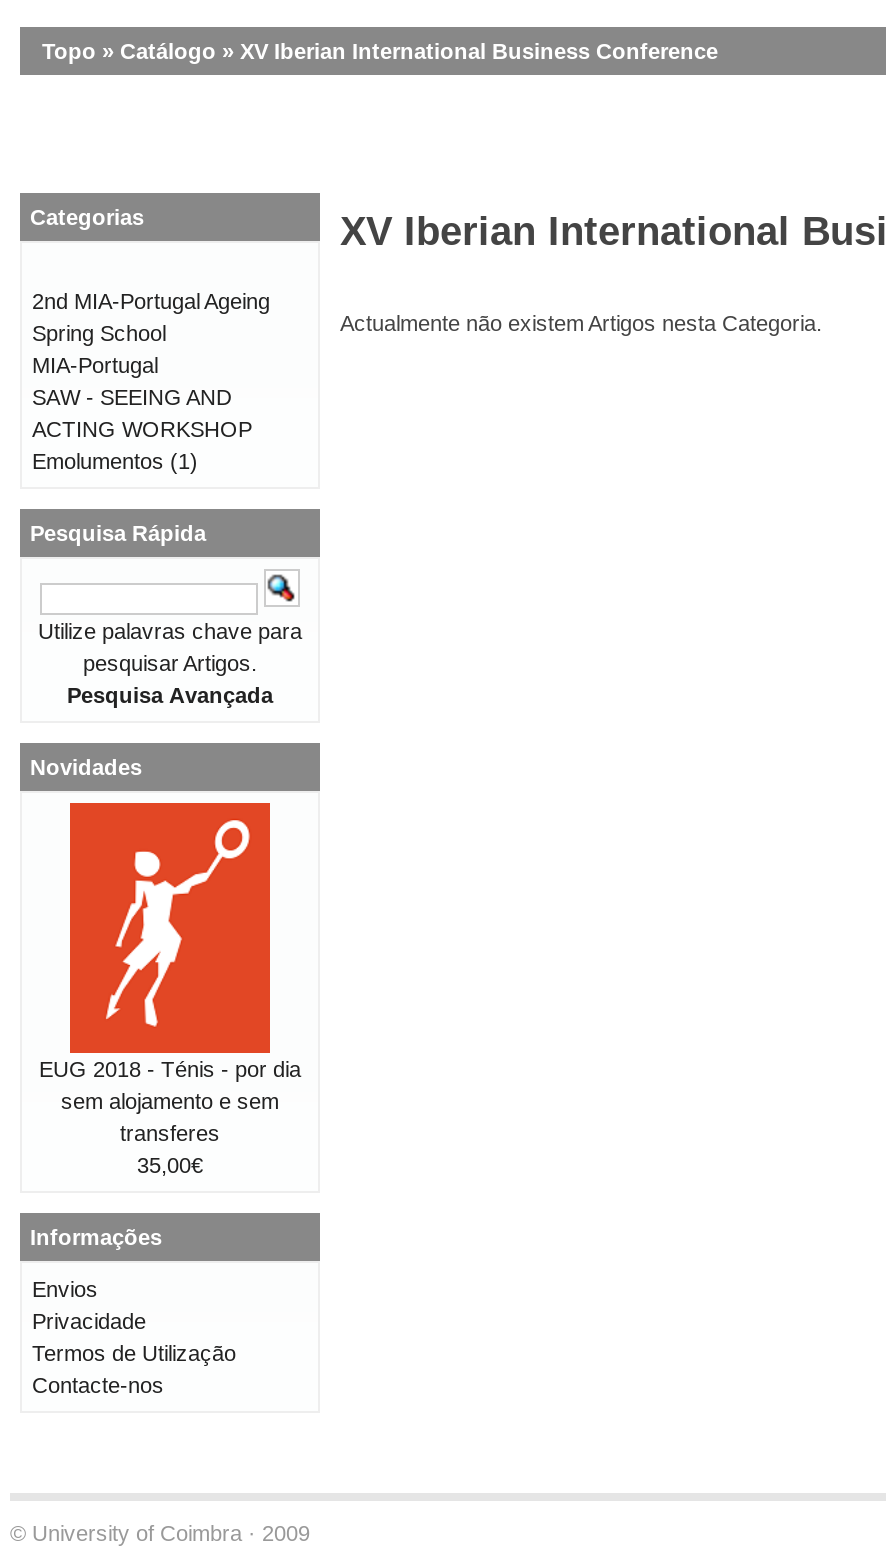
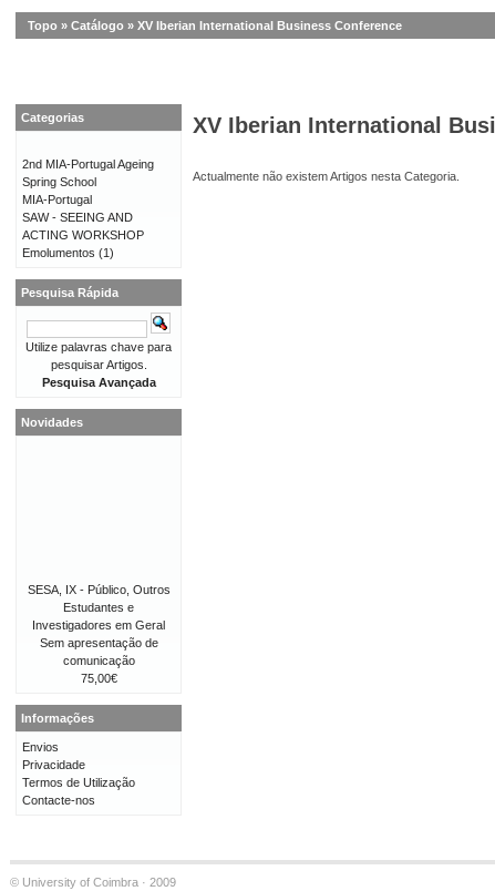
[68,801,272,979] [image] -> none
[39,1057,301,1177] EUG 2018 - Ténis - por dia | sem alojamento e sem | transferes | 35,00€ -> [27,583,170,685] SESA, IX - Público, Outros | Estudantes e | Investigadores em Geral | Sem apresentação de | comunicação | 75,00€

